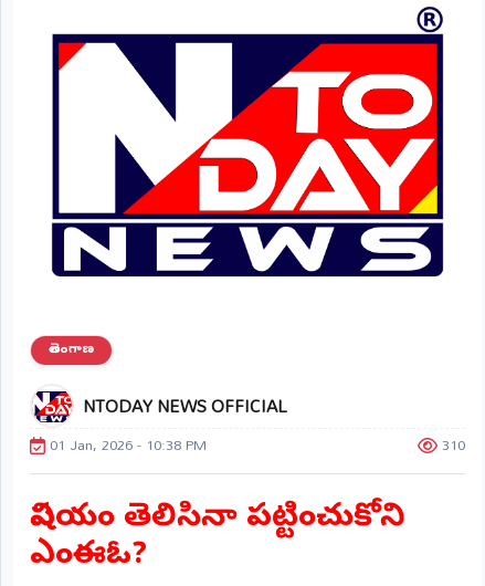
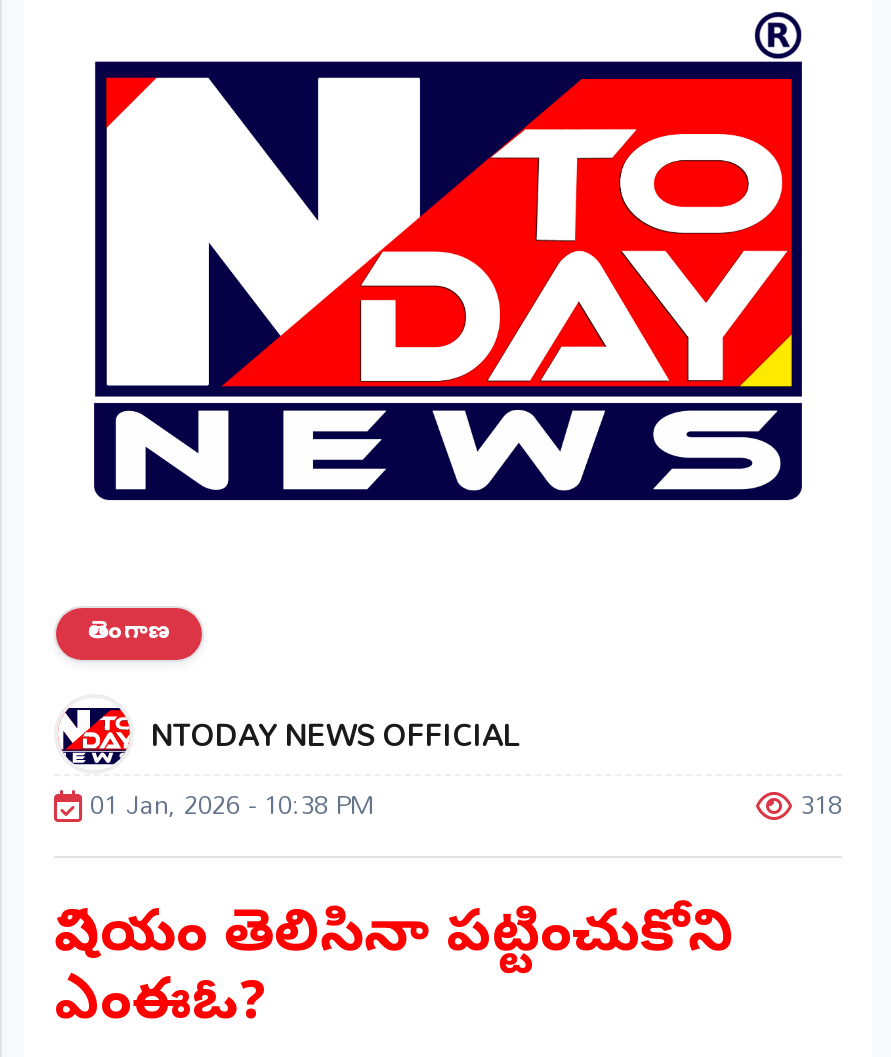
[442,431,465,459] 310 -> [800,779,842,831] 318

